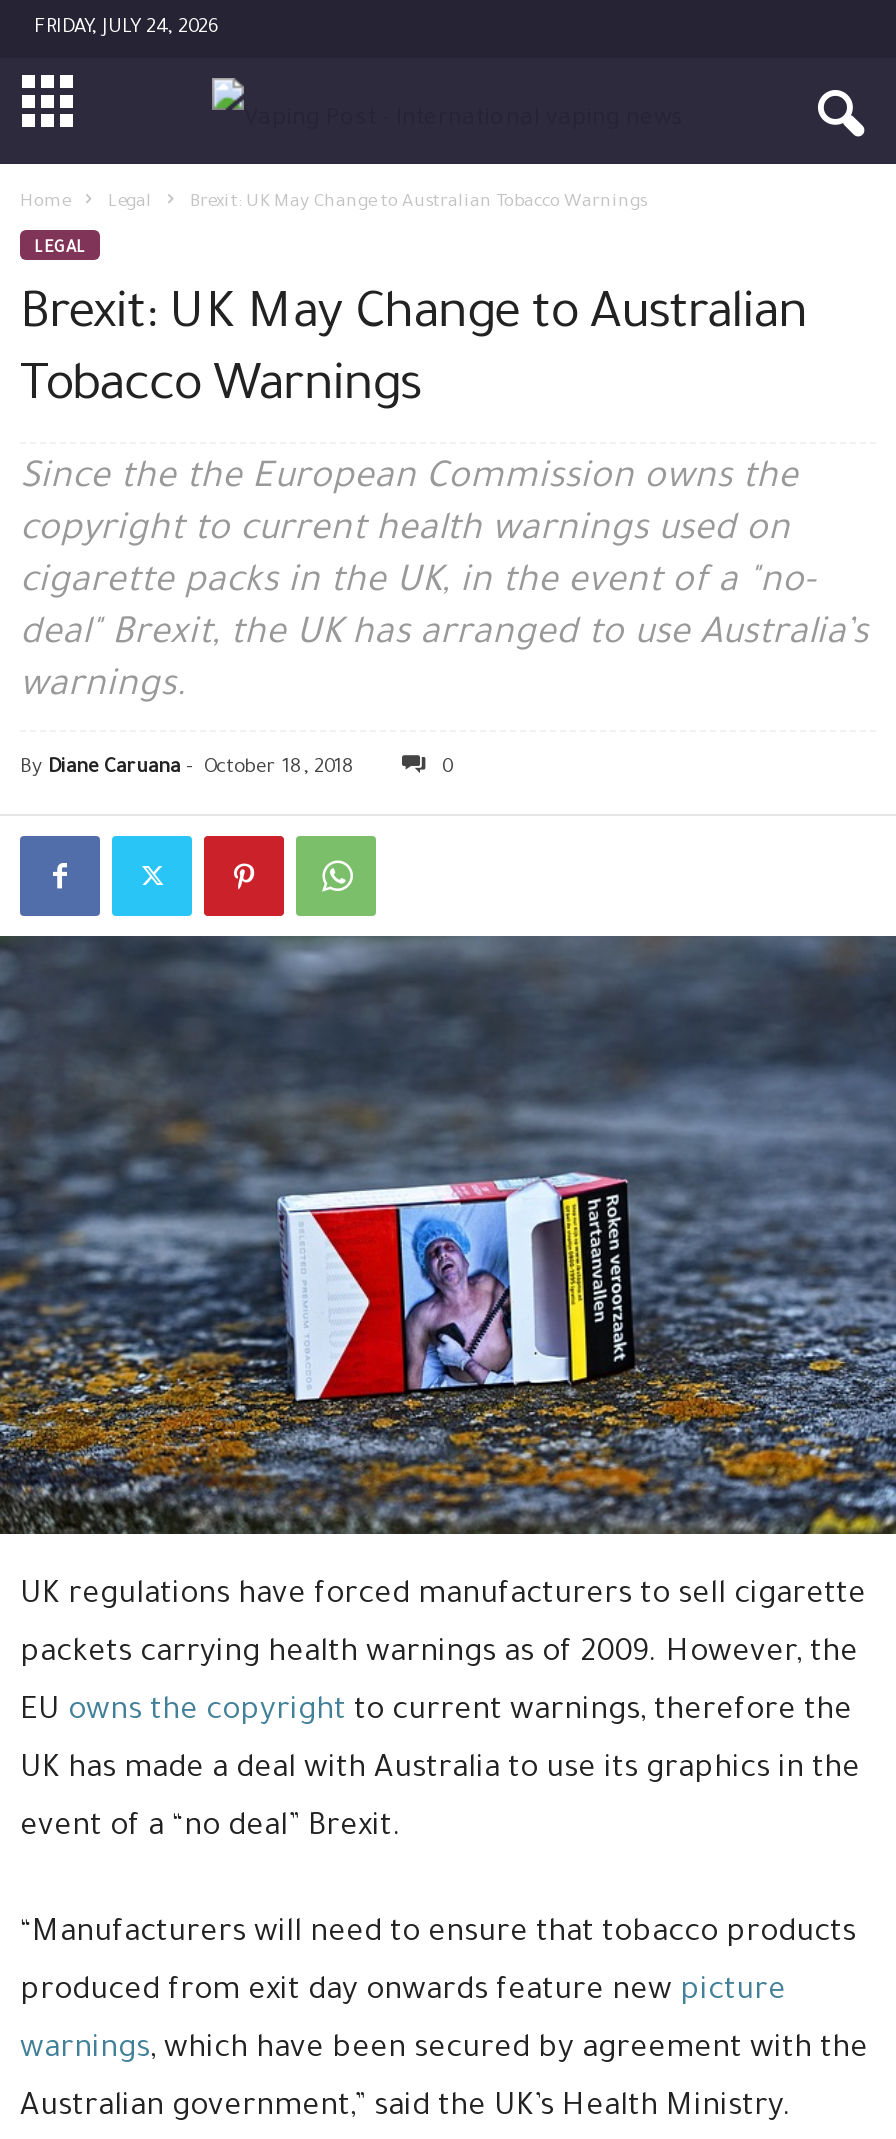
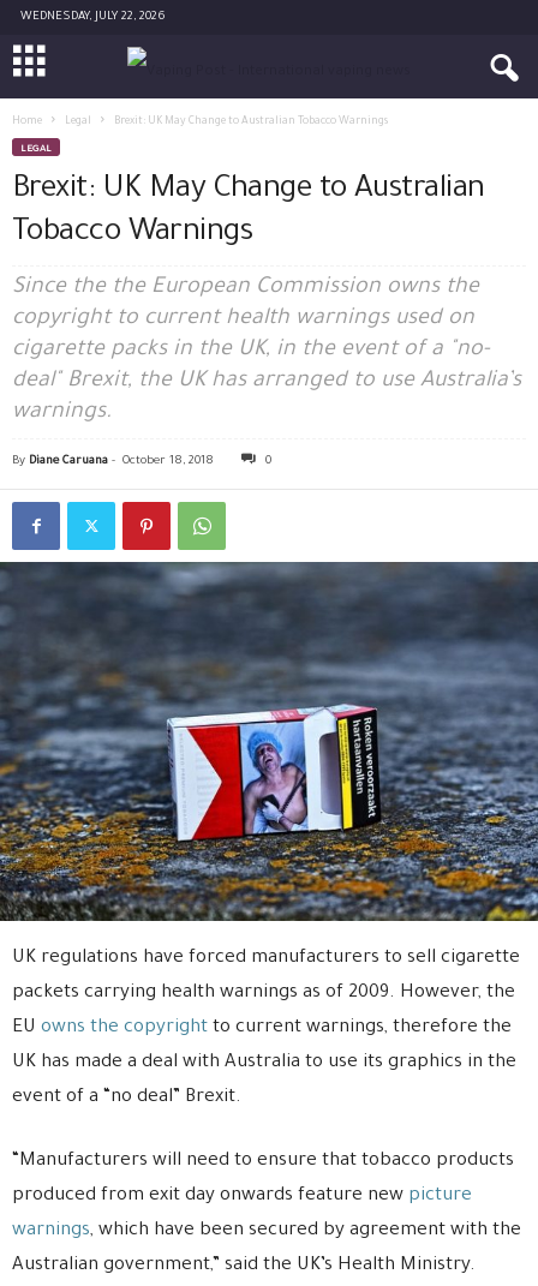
[34,18,222,40] FRIDAY, JULY 24, 2026 -> [20,11,166,24] WEDNESDAY, JULY 22, 2026

